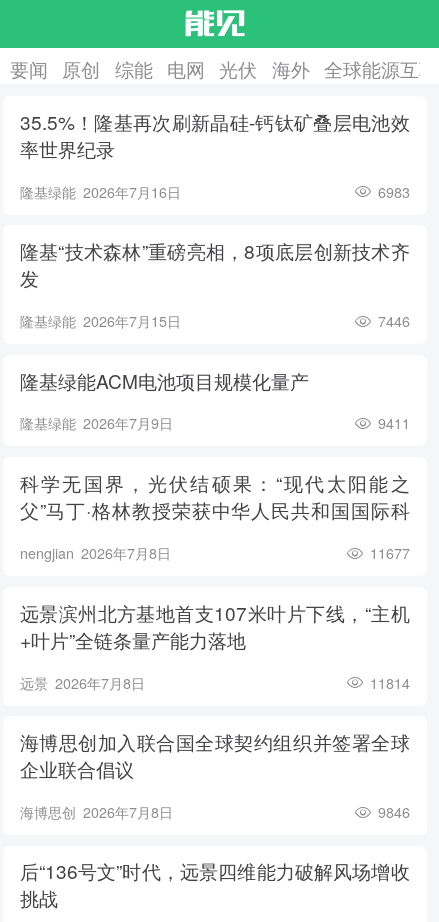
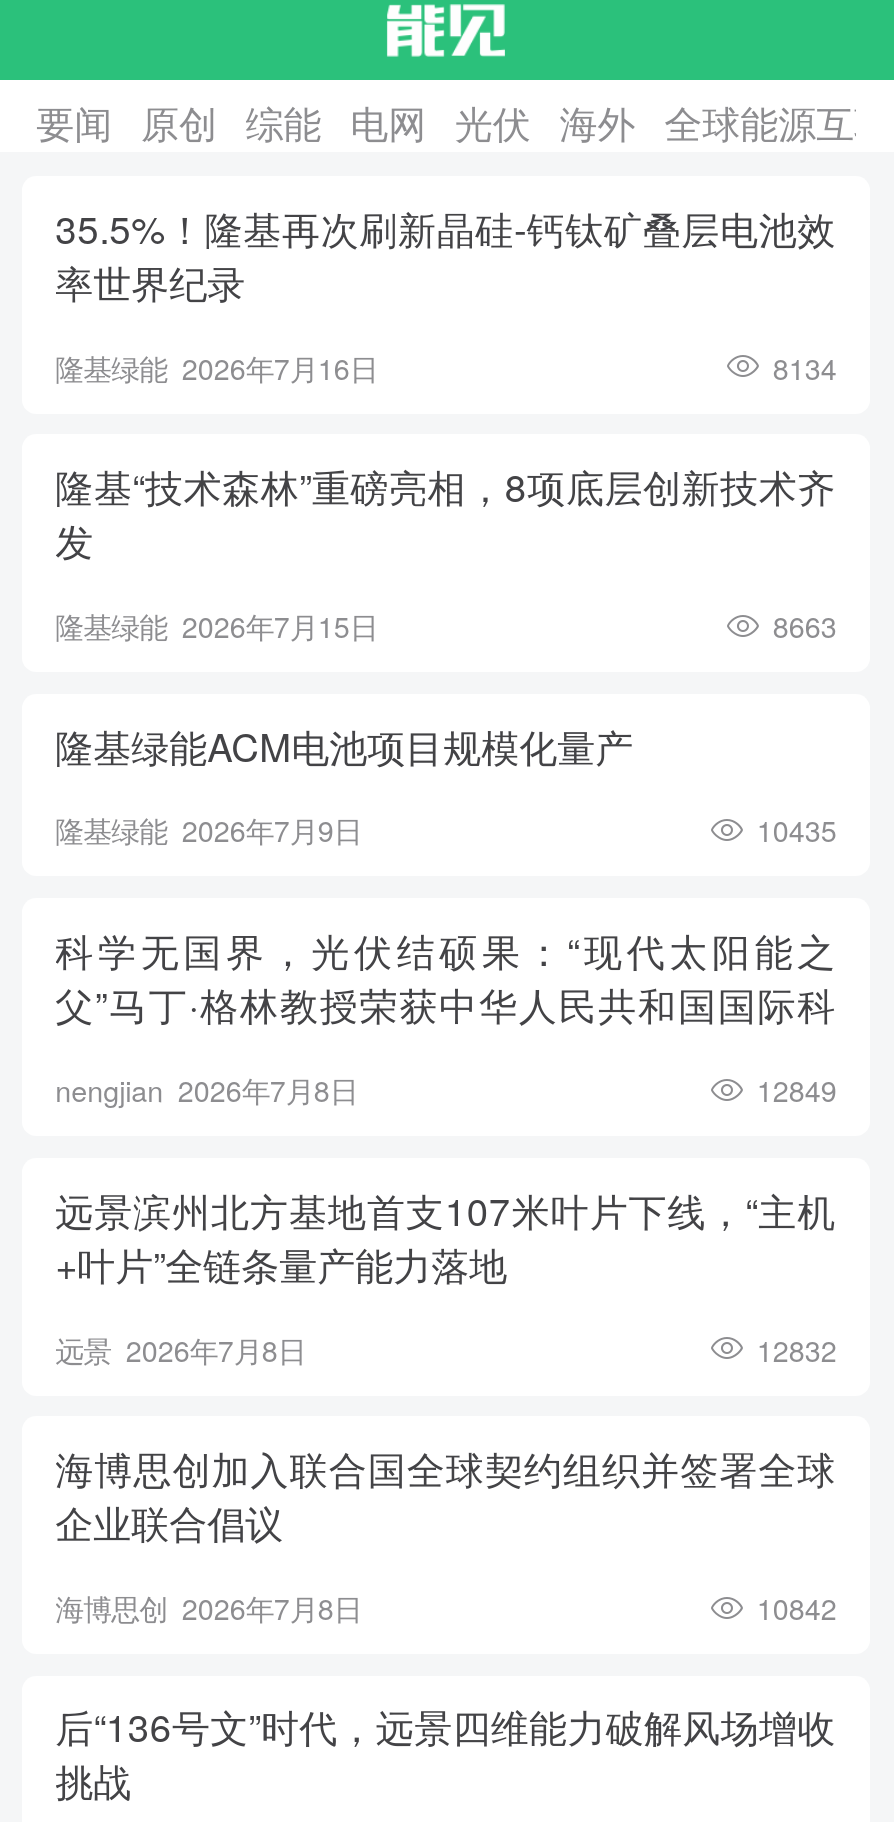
[378,182,410,202] 6983 -> [773,347,837,387] 8134
[378,311,410,331] 7446 -> [773,606,837,646] 8663
[378,413,410,433] 9411 -> [757,810,837,850] 10435
[370,543,410,563] 11677 -> [757,1071,837,1111] 12849
[370,673,410,693] 11814 -> [757,1329,837,1369] 12832
[378,802,410,822] 9846 -> [757,1588,837,1628] 10842

